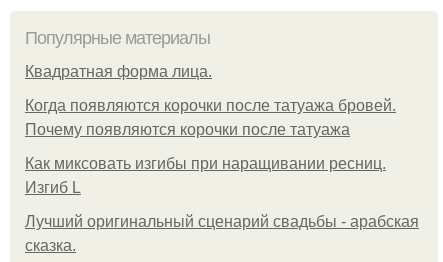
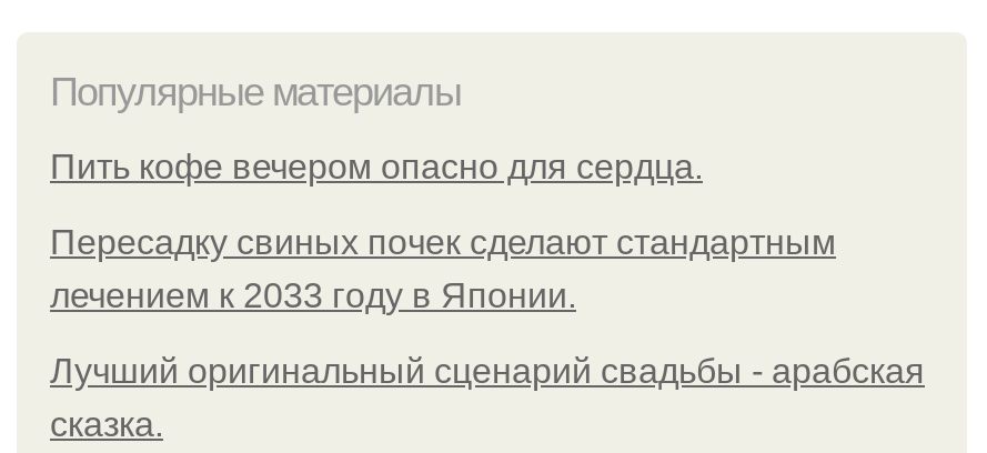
[25,63,396,196] Квадратная форма лица. | Когда появляются корочки после татуажа бровей. | Почему появляются корочки после татуажа | Как миксовать изгибы при наращивании ресниц. | Изгиб L -> [50,147,836,313] Пить кофе вечером опасно для сердца. | Пересадку свиных почек сделают стандартным | лечением к 2033 году в Японии.

